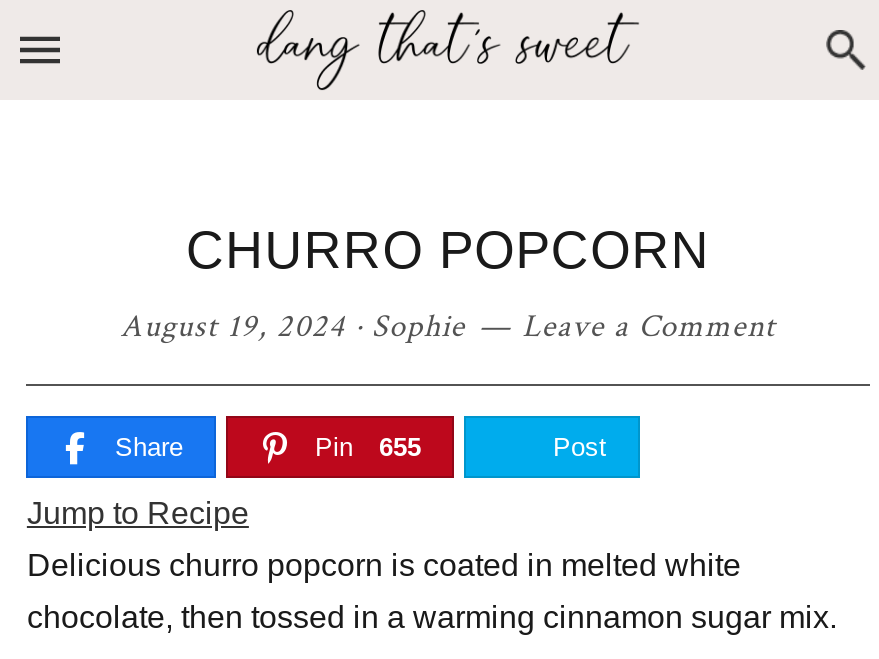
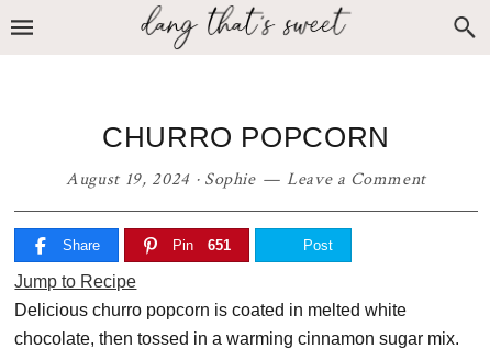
[315,432,421,462] Pin 655 -> [173,237,231,253] Pin 651

